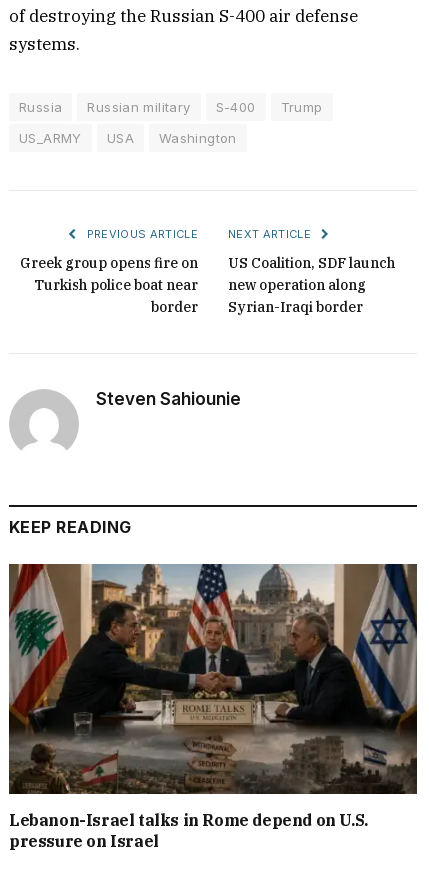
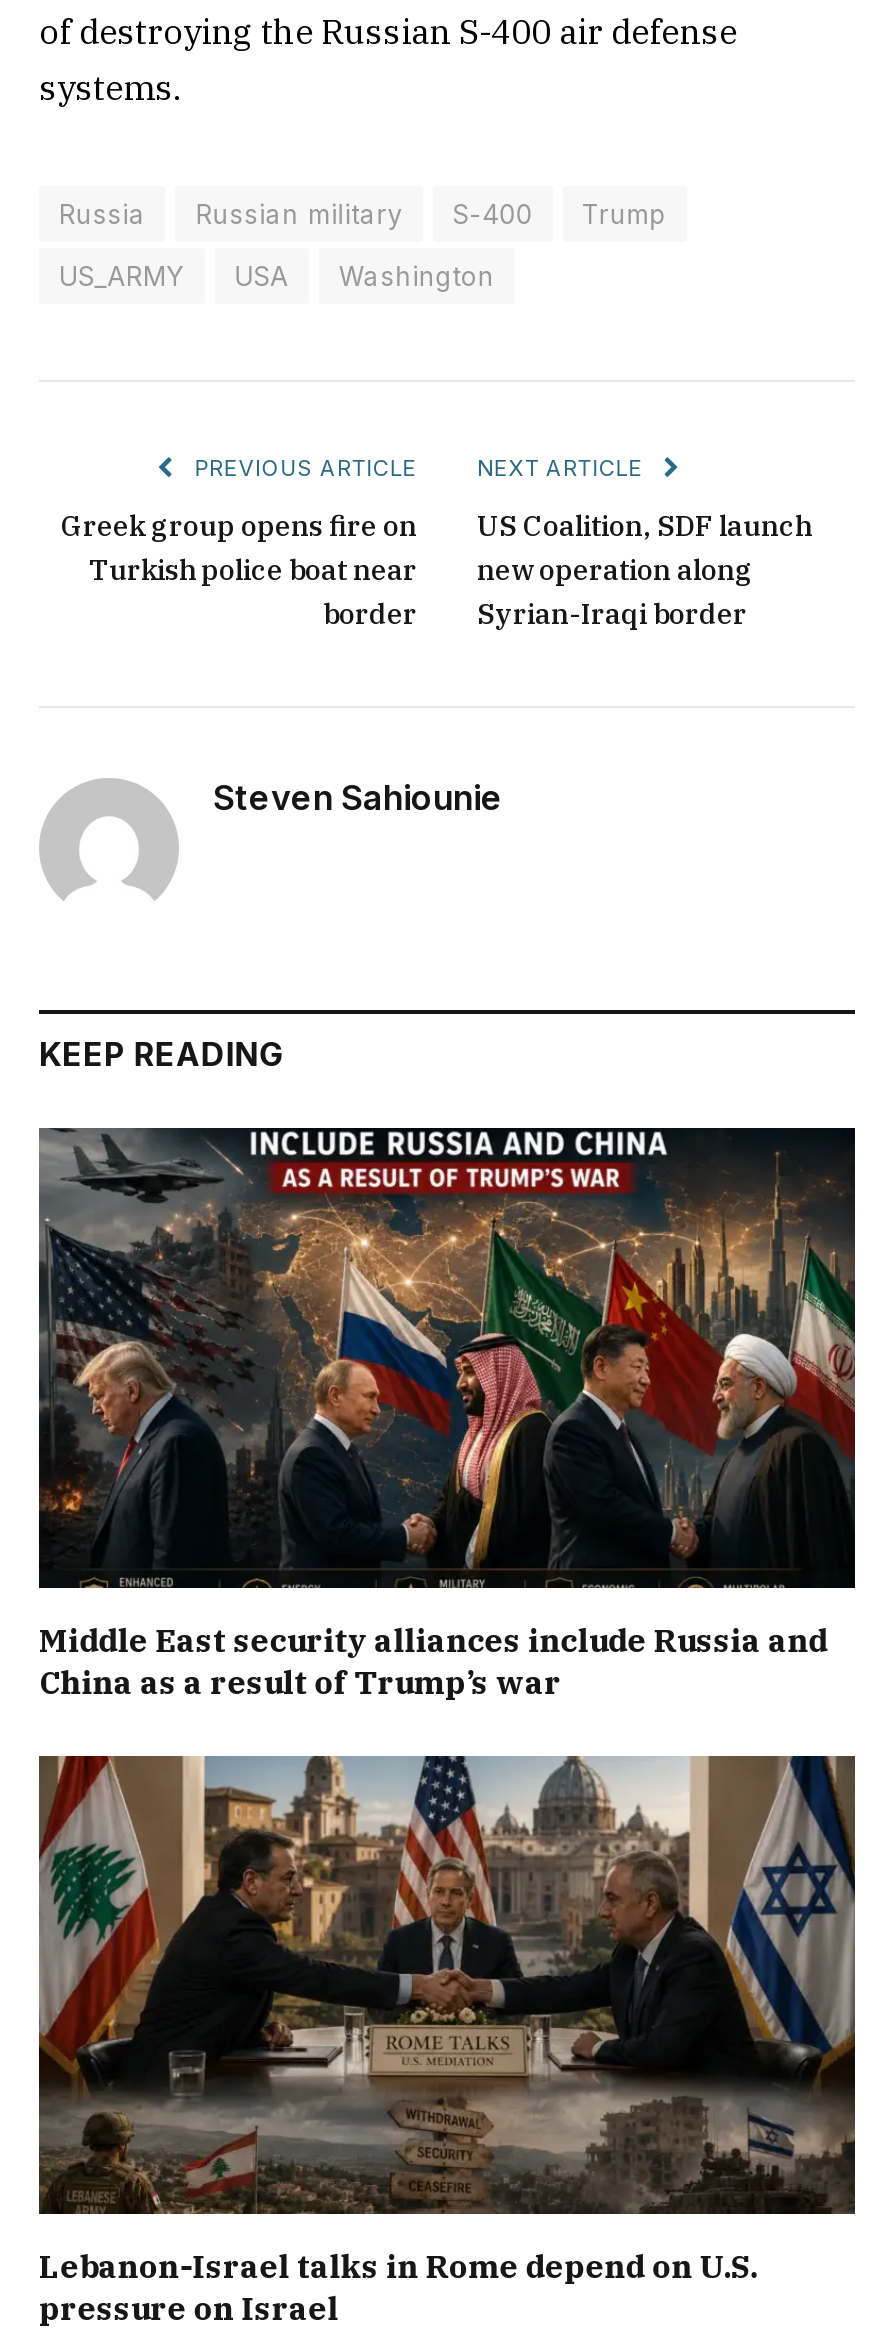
none -> [39,1126,857,1701] [image] | Middle East security alliances include Russia and | China as a result of Trump’s war

